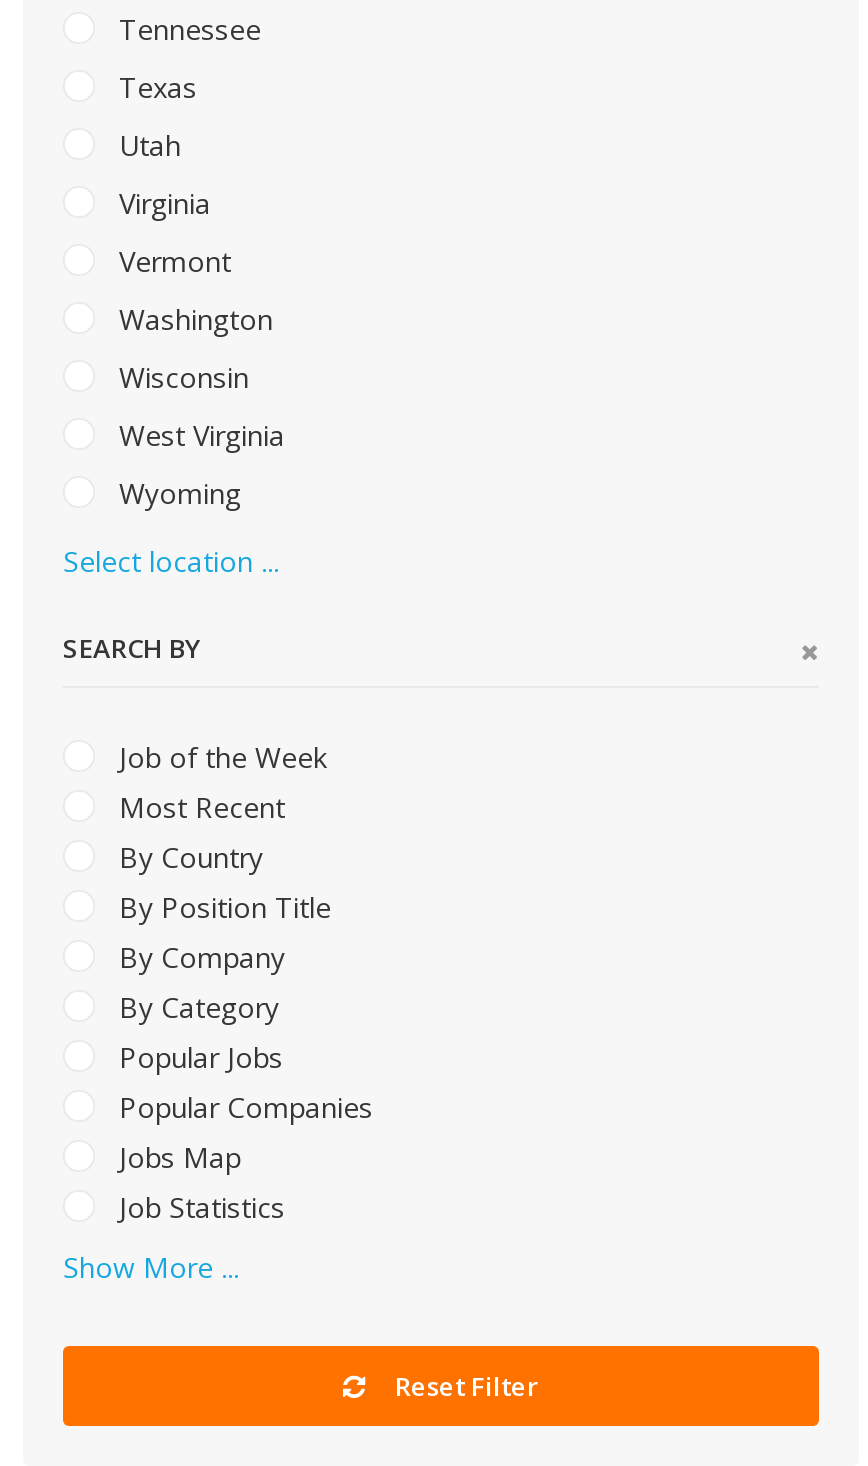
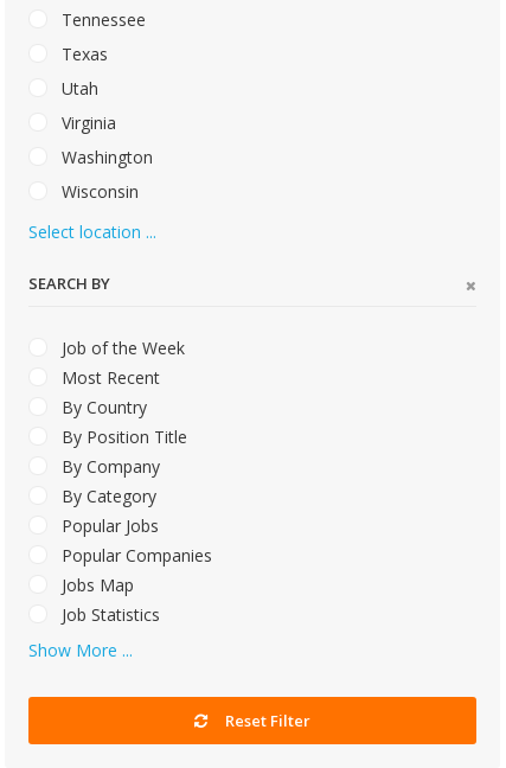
[111,242,231,280] Vermont -> none
[111,416,285,512] West Virginia | Wyoming -> none

